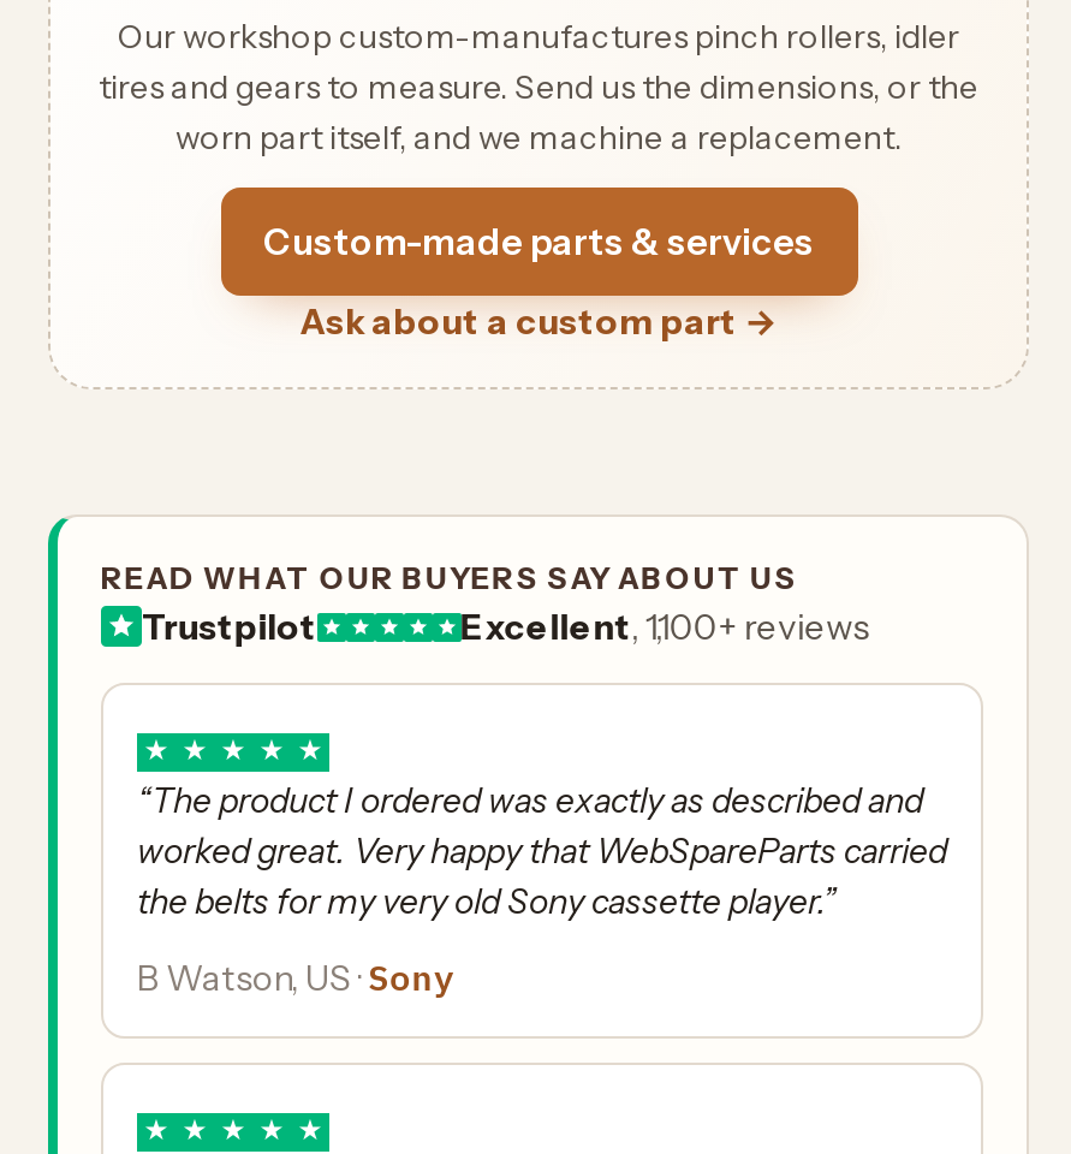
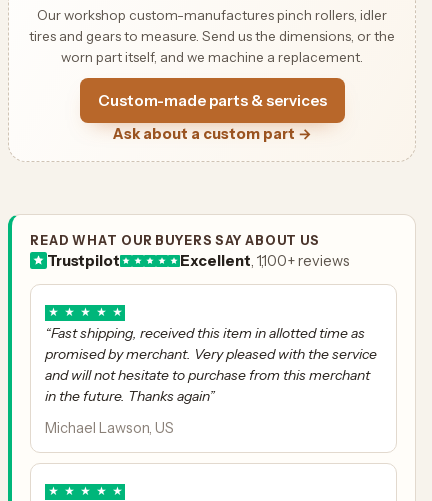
[137,779,947,923] “The product I ordered was exactly as described and | worked great. Very happy that WebSpareParts carried | the belts for my very old Sony cassette player.” -> [45,324,377,405] “Fast shipping, received this item in allotted time as | promised by merchant. Very pleased with the service | and will not hesitate to purchase from this merchant | in the future. Thanks again”
[137,954,456,1000] B Watson, US · Sony -> [45,419,174,437] Michael Lawson, US

